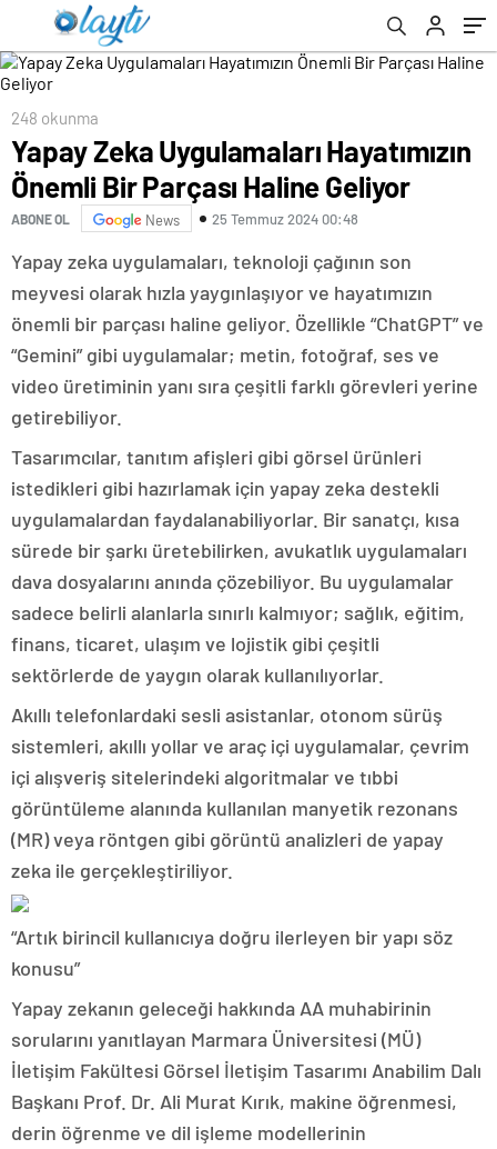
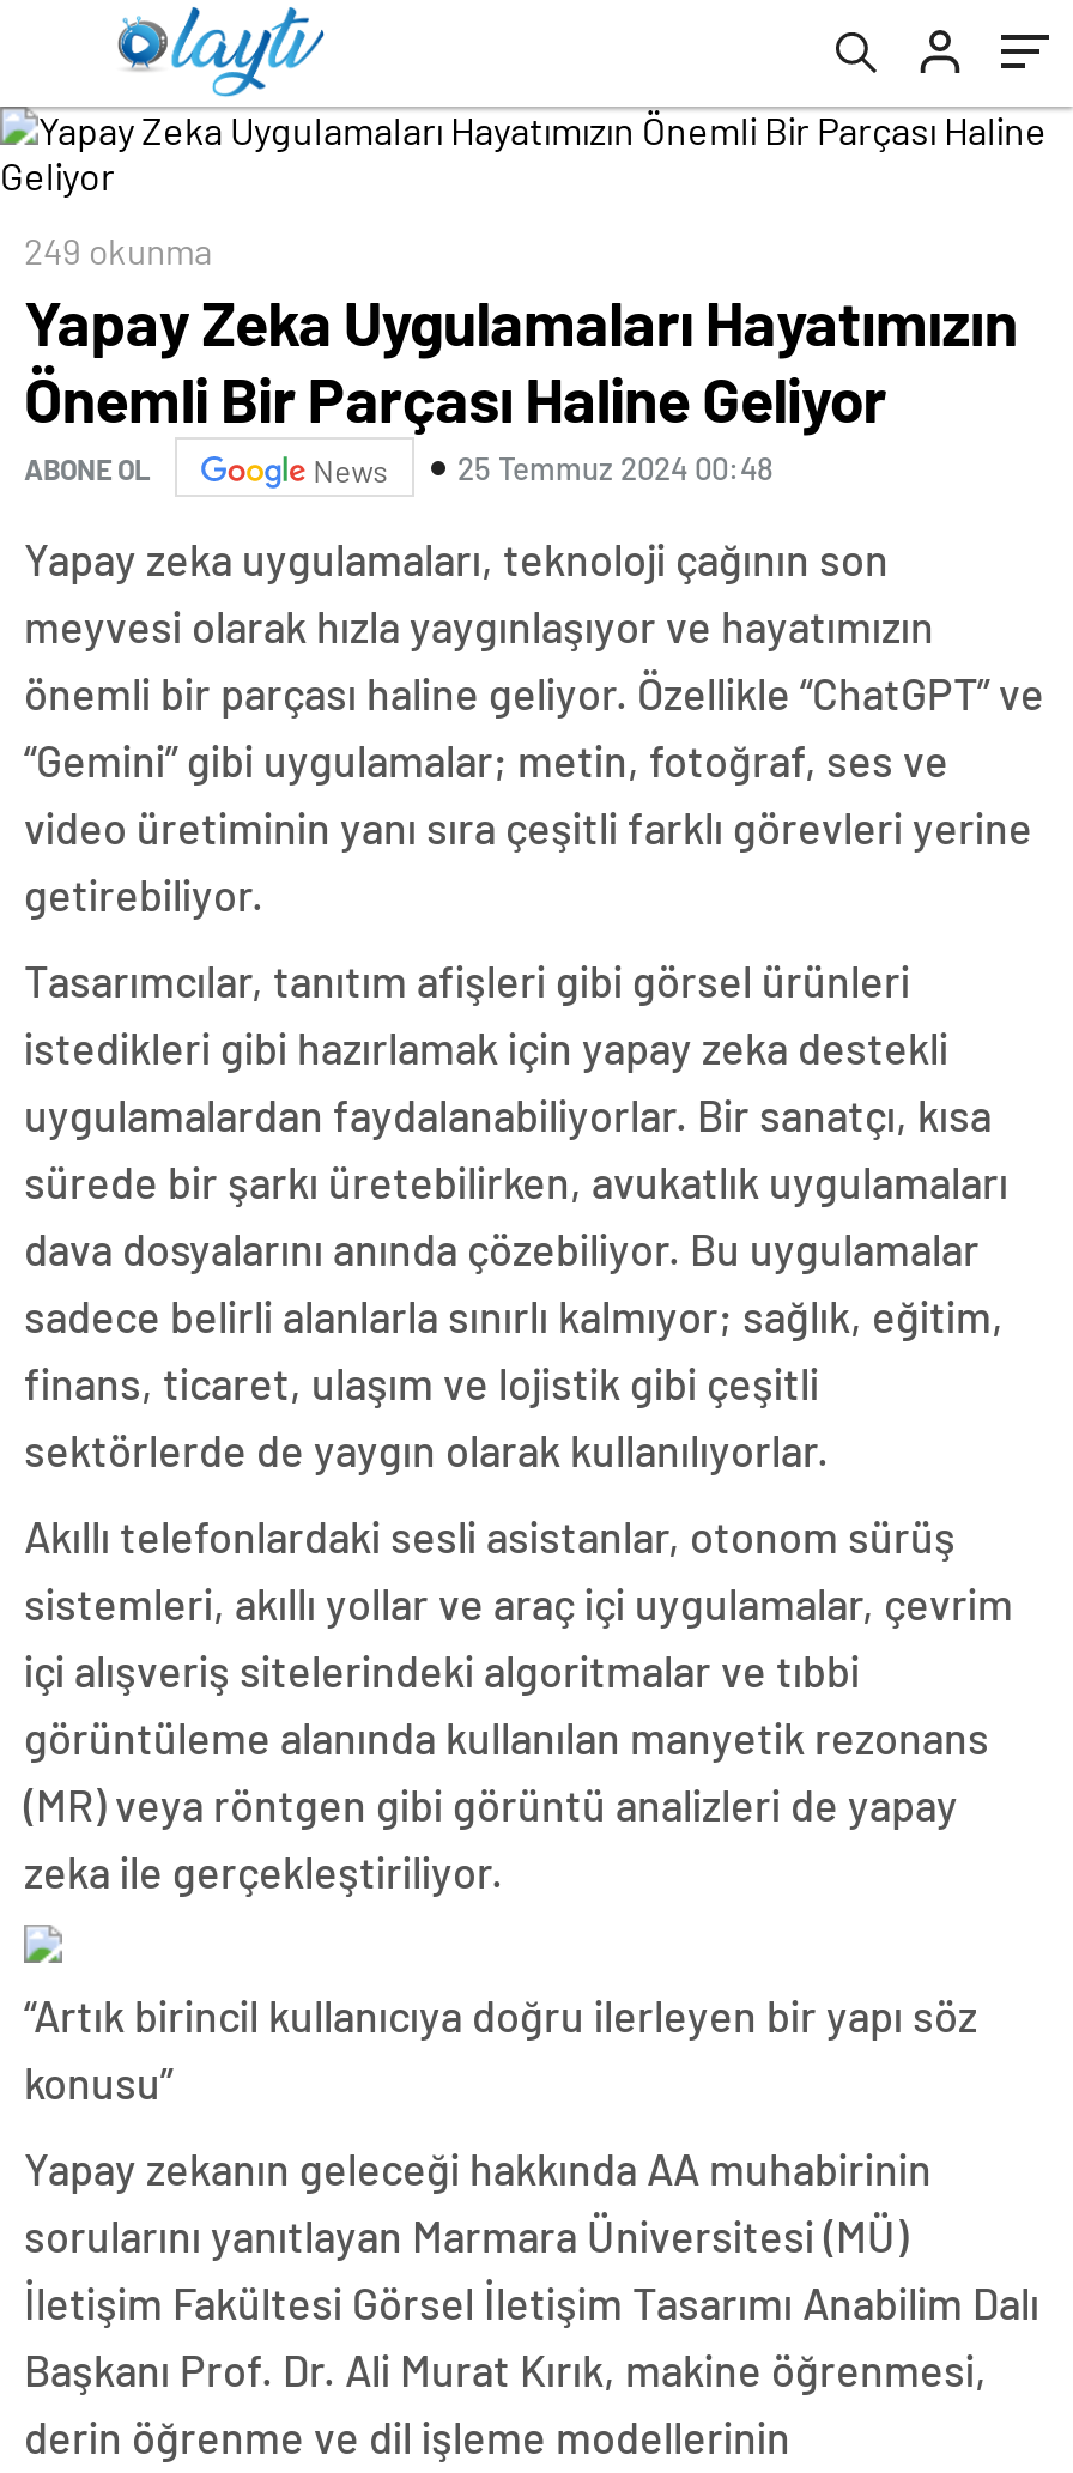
[11,108,99,128] 248 okunma -> [24,229,213,272] 249 okunma

